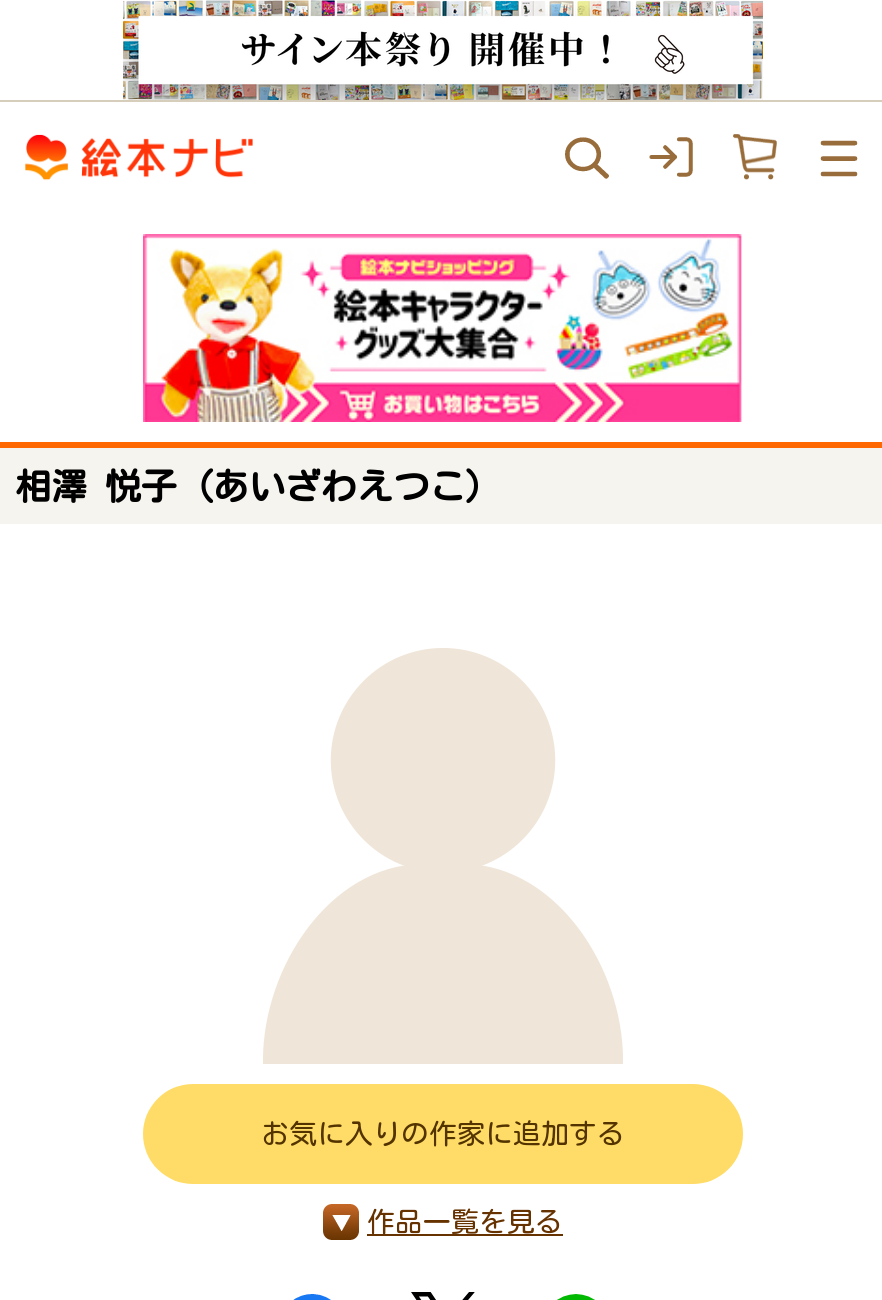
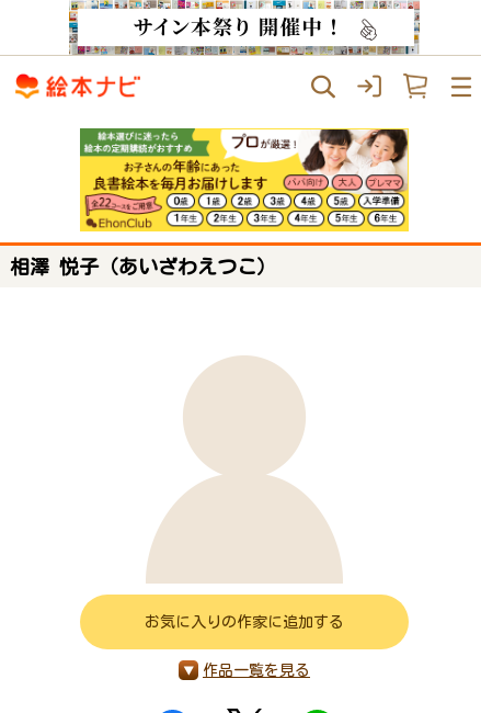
[141,232,743,424] [image] -> [79,127,410,233] [image]

